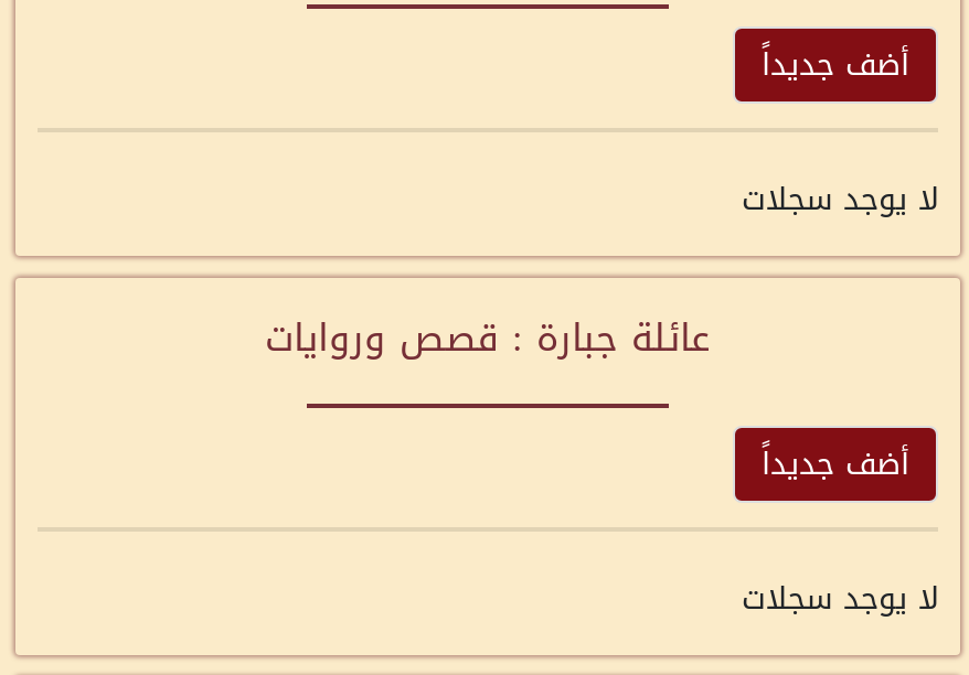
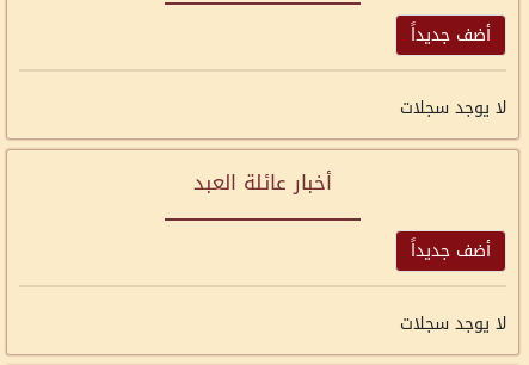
[265,302,711,373] عائلة جبارة : قصص وروايات -> [193,163,332,202] أخبار عائلة العبد

